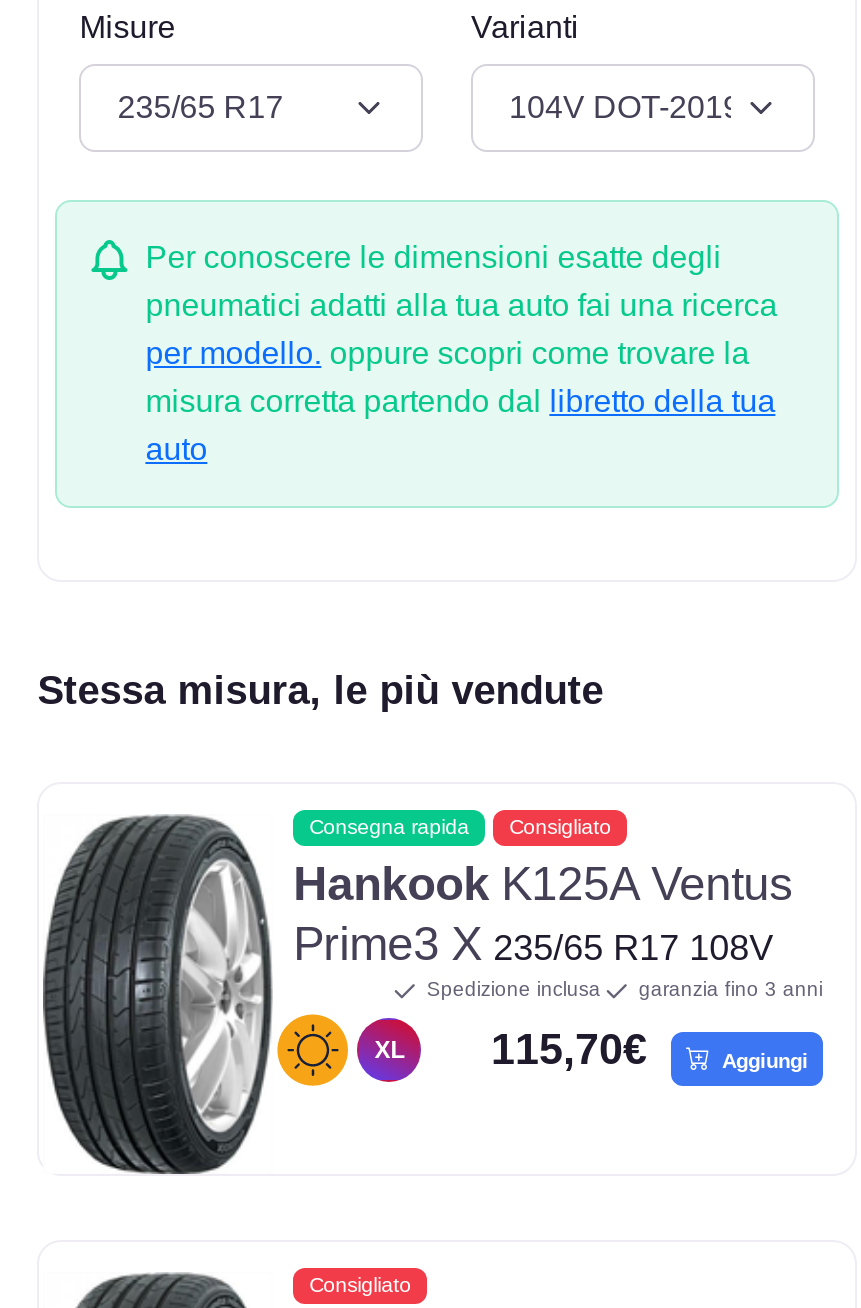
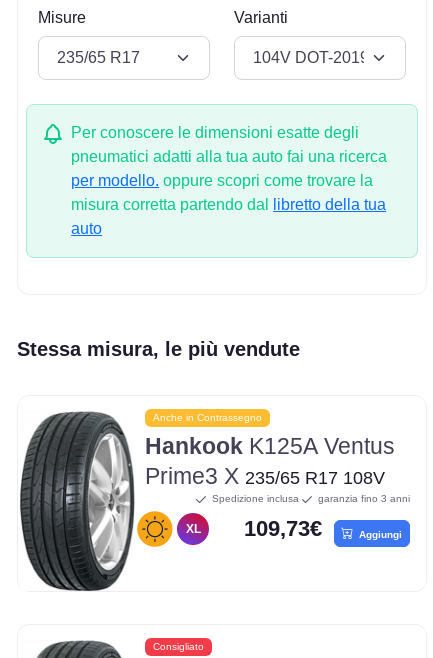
[309,817,611,839] Consegna rapida | Consigliato -> [153,412,262,423] Anche in Contrassegno
[491,1025,808,1075] 115,70€ Aggiungi -> [244,516,402,541] 109,73€ Aggiungi

